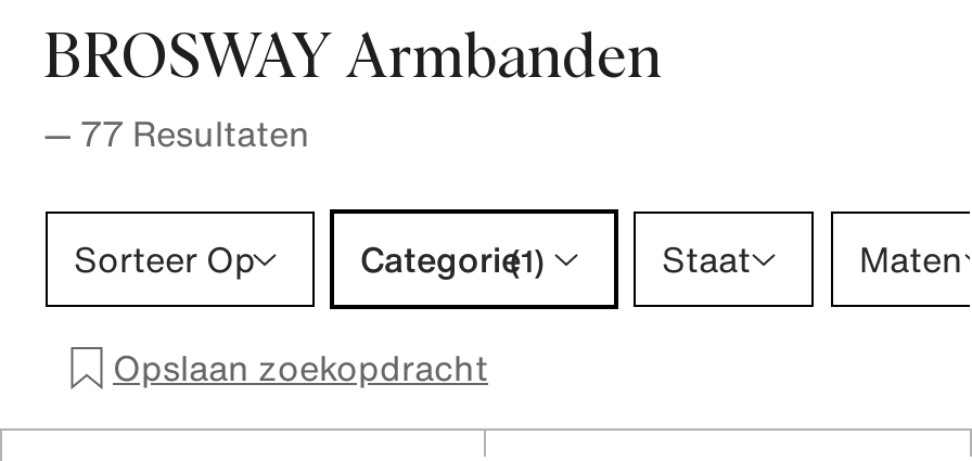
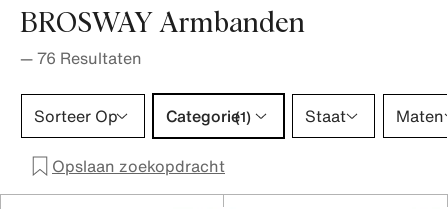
[43,107,310,159] — 77 Resultaten -> [20,46,142,70] — 76 Resultaten

